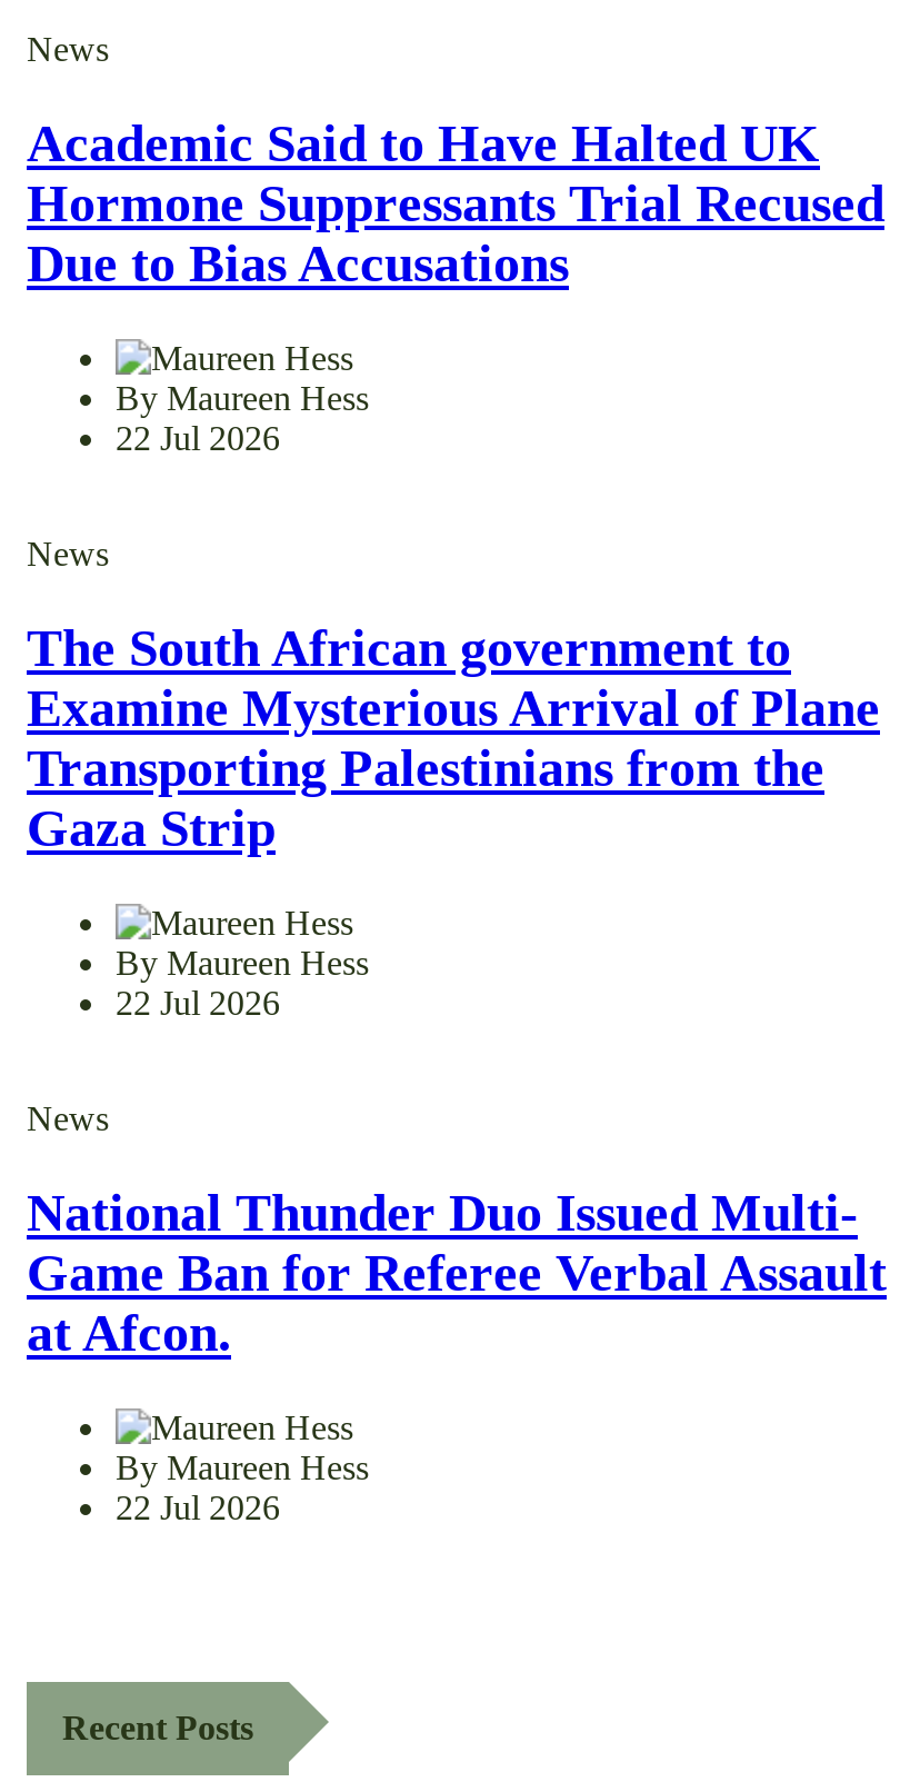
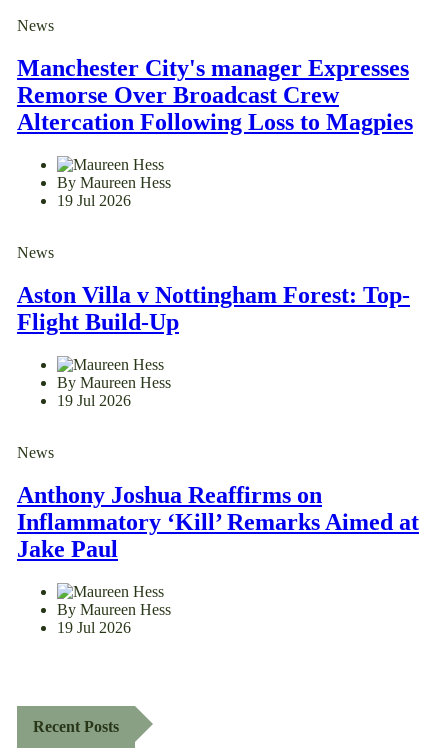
[27,115,884,292] Academic Said to Have Halted UK | Hormone Suppressants Trial Recused | Due to Bias Accusations -> [17,55,413,135] Manchester City's manager Expresses | Remorse Over Broadcast Crew | Altercation Following Loss to Magpies
[116,419,280,457] 22 Jul 2026 -> [57,192,131,209] 19 Jul 2026
[27,619,880,857] The South African government to | Examine Mysterious Arrival of Plane | Transporting Palestinians from the | Gaza Strip -> [17,282,410,335] Aston Villa v Nottingham Forest: Top- | Flight Build-Up
[116,983,280,1021] 22 Jul 2026 -> [57,392,131,409] 19 Jul 2026
[27,1183,887,1361] National Thunder Duo Issued Multi- | Game Ban for Referee Verbal Assault | at Afcon. -> [17,482,419,562] Anthony Joshua Reaffirms on | Inflammatory ‘Kill’ Remarks Aimed at | Jake Paul
[116,1487,280,1525] 22 Jul 2026 -> [57,618,131,635] 19 Jul 2026

